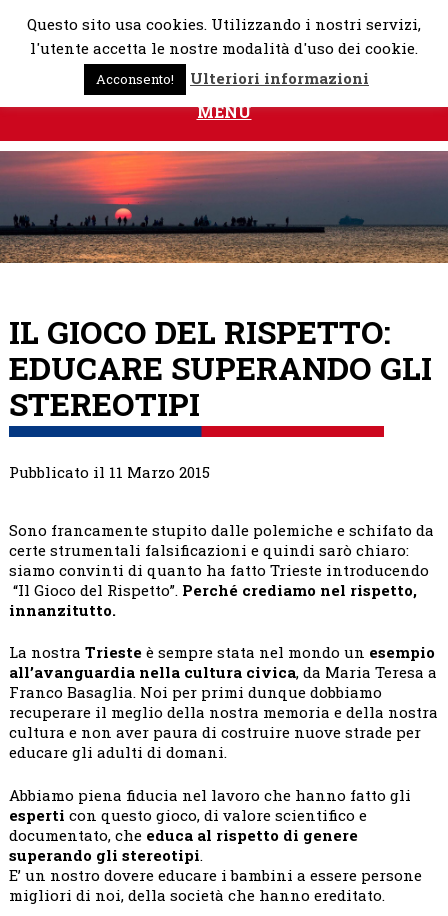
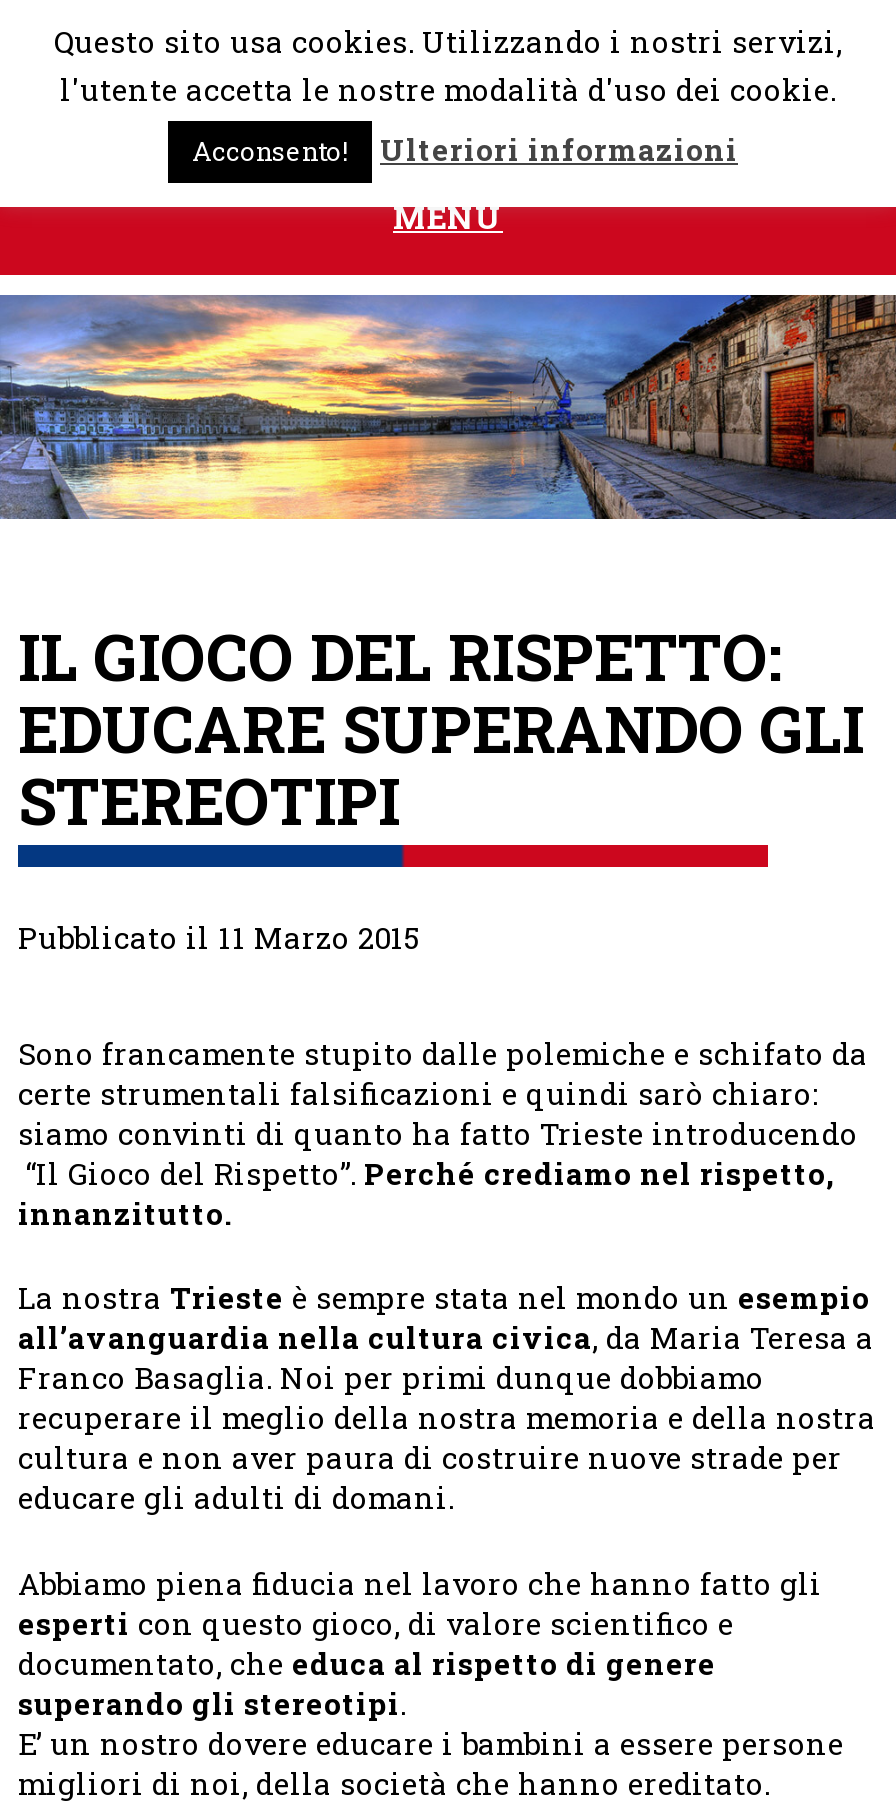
[3,150,445,264] [image] -> [6,293,890,521] [image]

